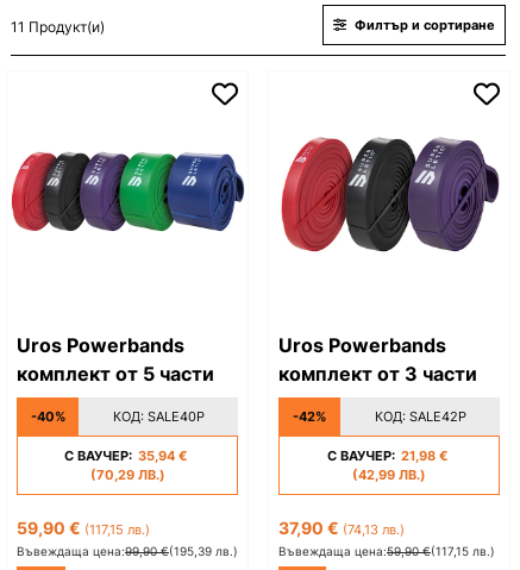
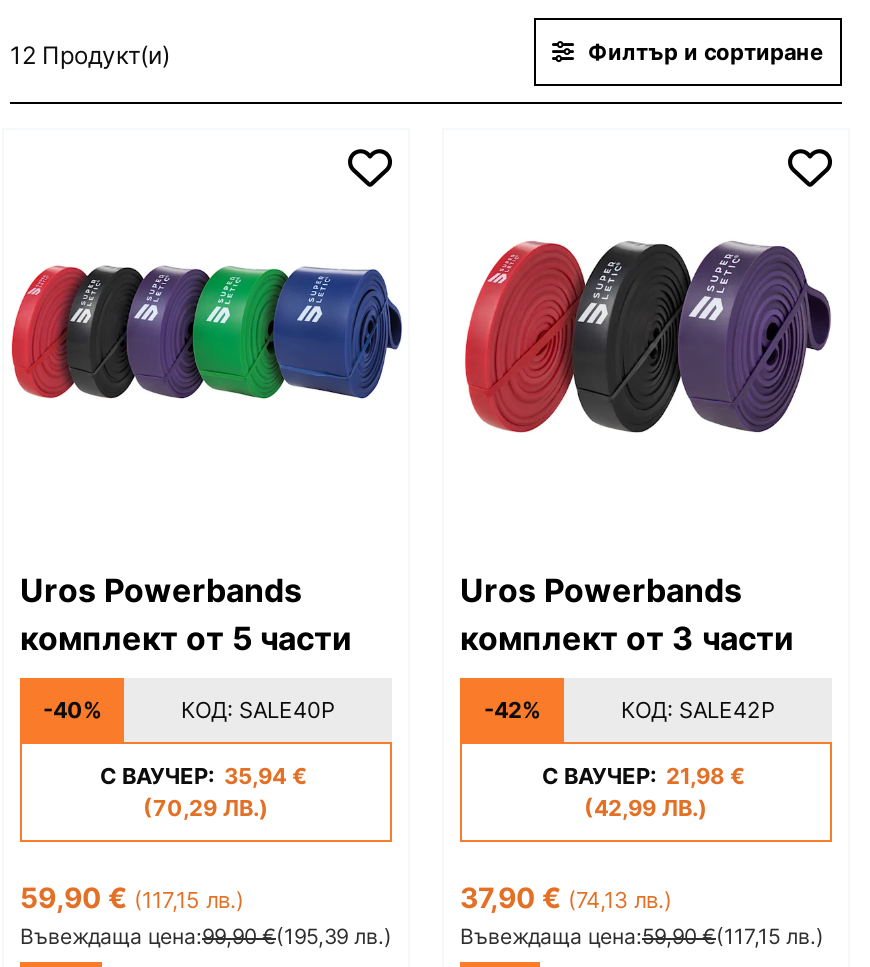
[11,18,105,36] 11 Продукт(и) -> [10,40,170,70] 12 Продукт(и)

